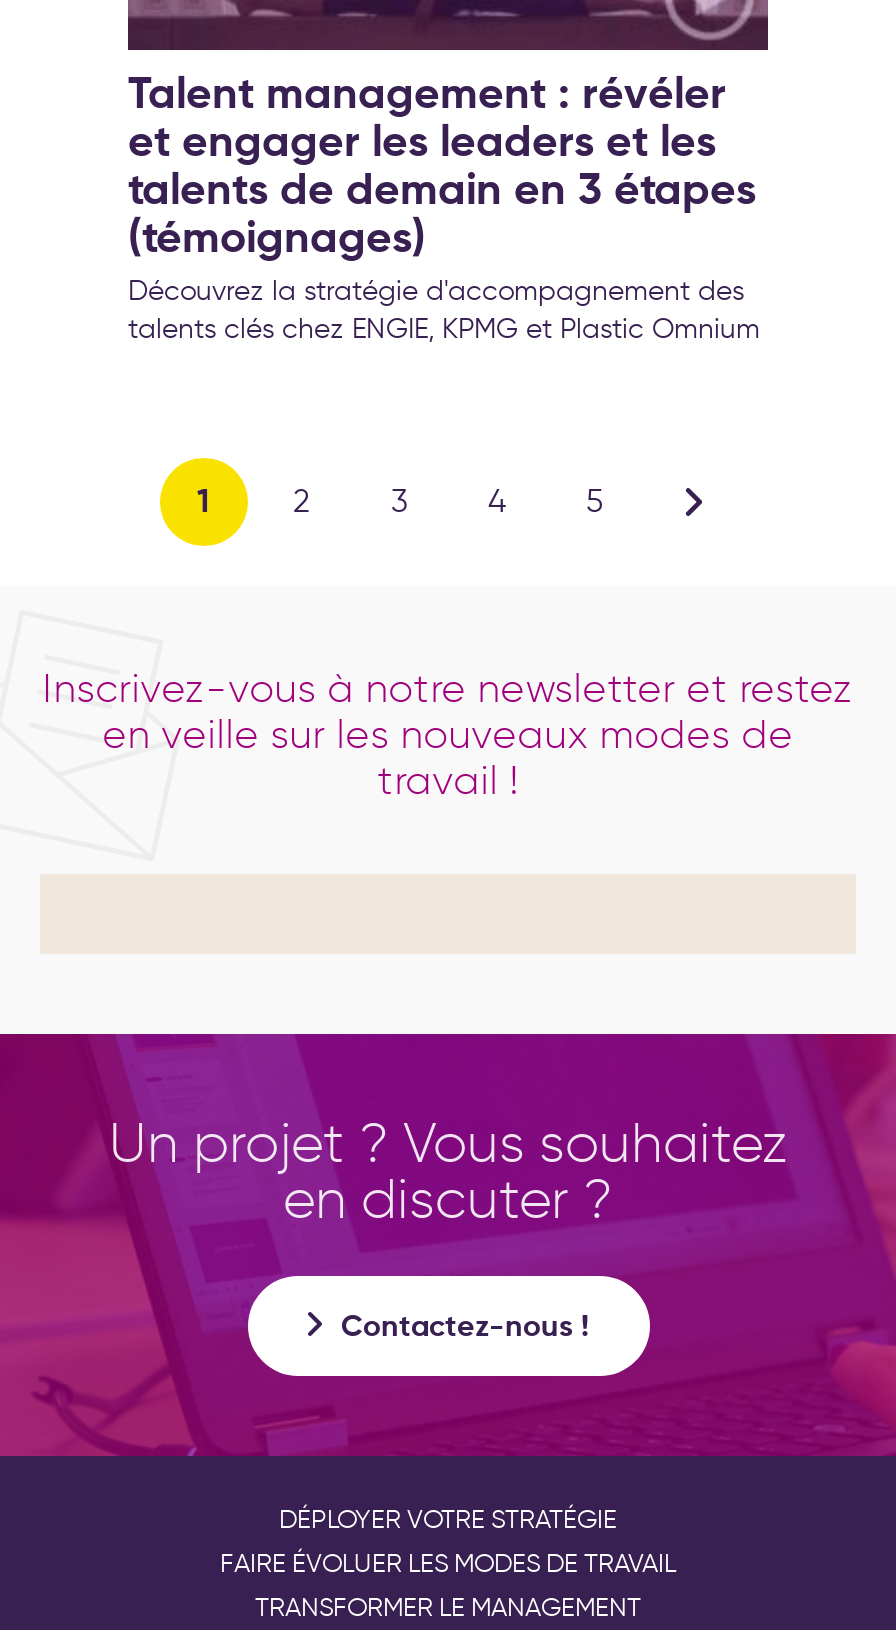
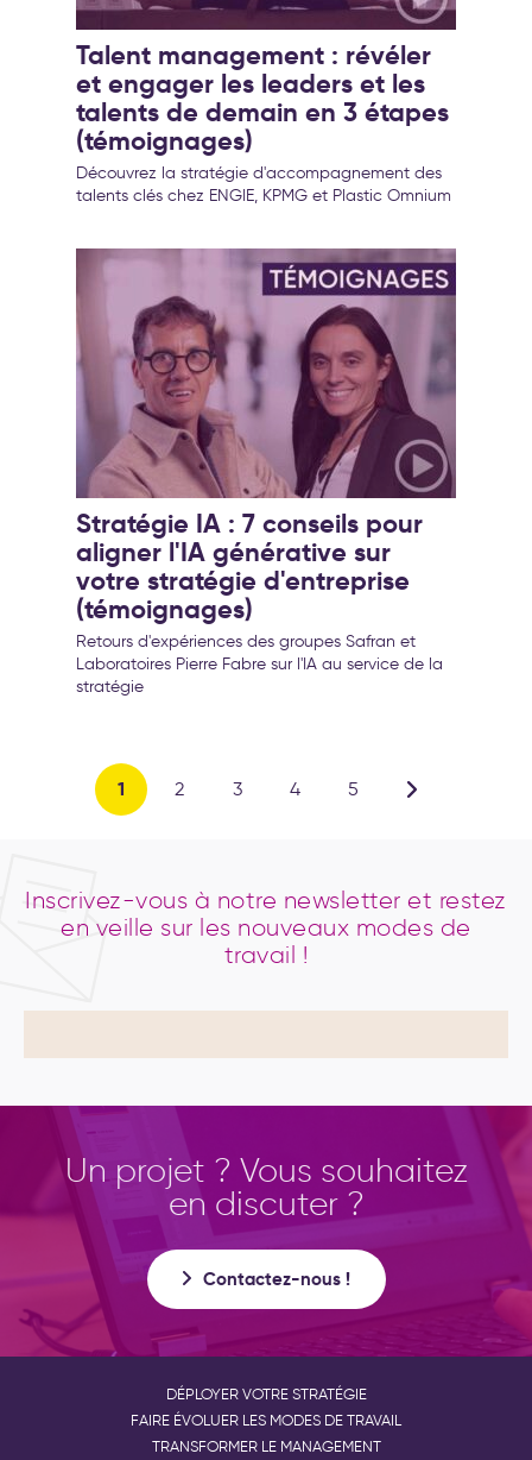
none -> [76,247,455,697] [image] | Stratégie IA : 7 conseils pour | aligner l'IA générative sur | votre stratégie d'entreprise | (témoignages) | Retours d'expériences des groupes Safran et | Laboratoires Pierre Fabre sur l'IA au service de la | stratégie

